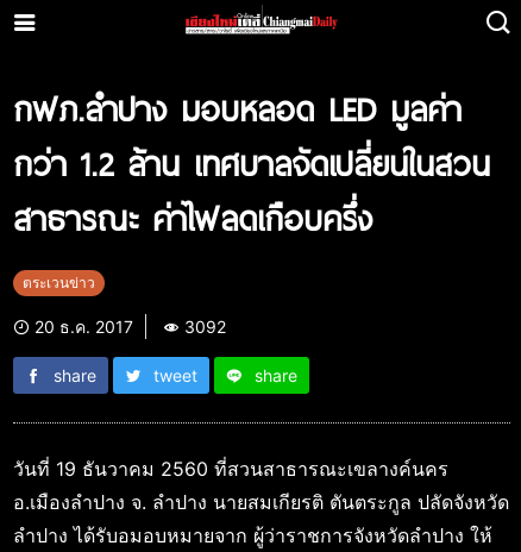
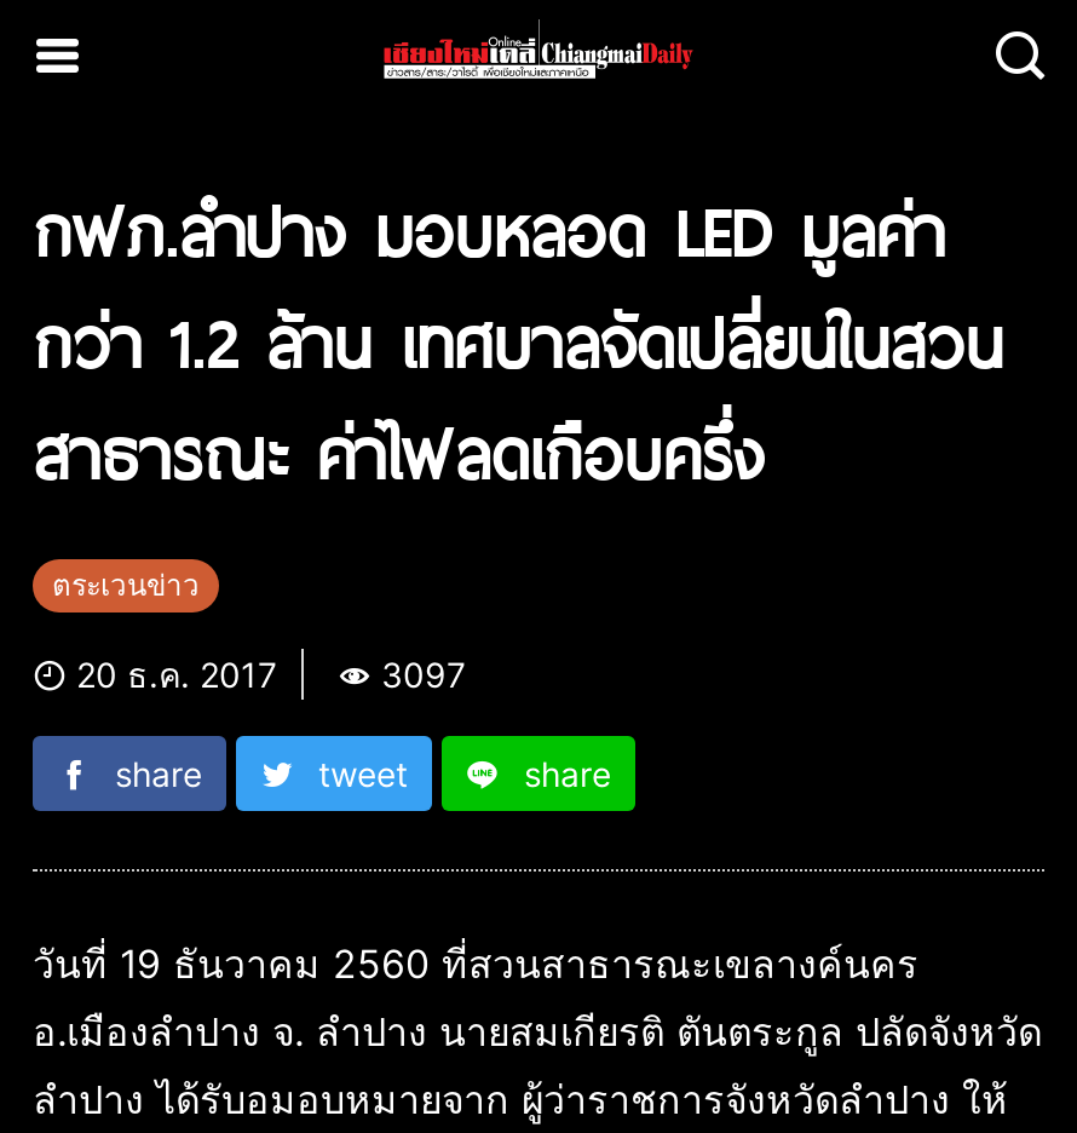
[180,316,226,337] 3092 -> [372,654,466,695] 3097

